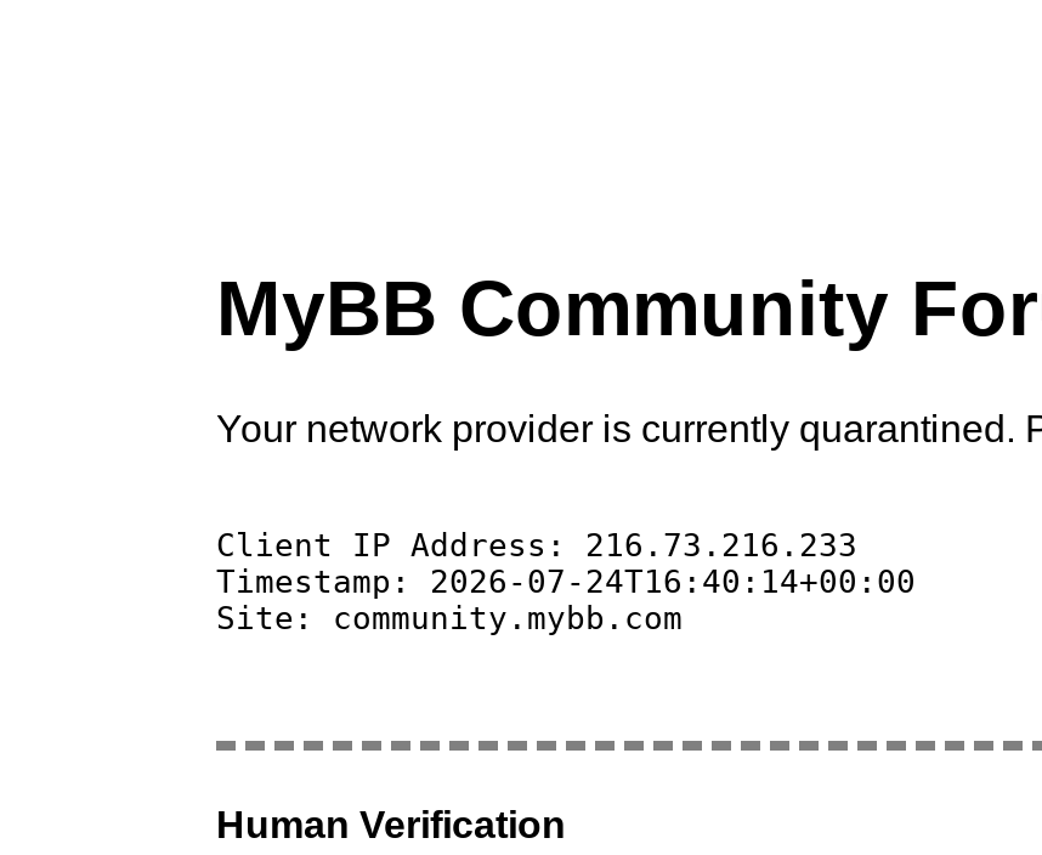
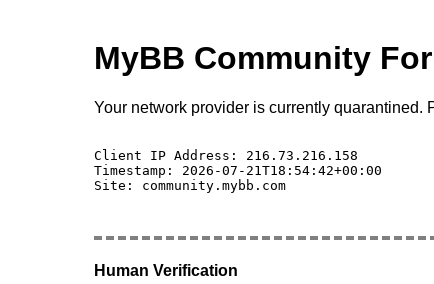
[216,527,877,563] Client IP Address: 216.73.216.233 -> [94,148,366,163] Client IP Address: 216.73.216.158
[216,563,916,600] Timestamp: 2026-07-24T16:40:14+00:00 -> [94,163,382,178] Timestamp: 2026-07-21T18:54:42+00:00

